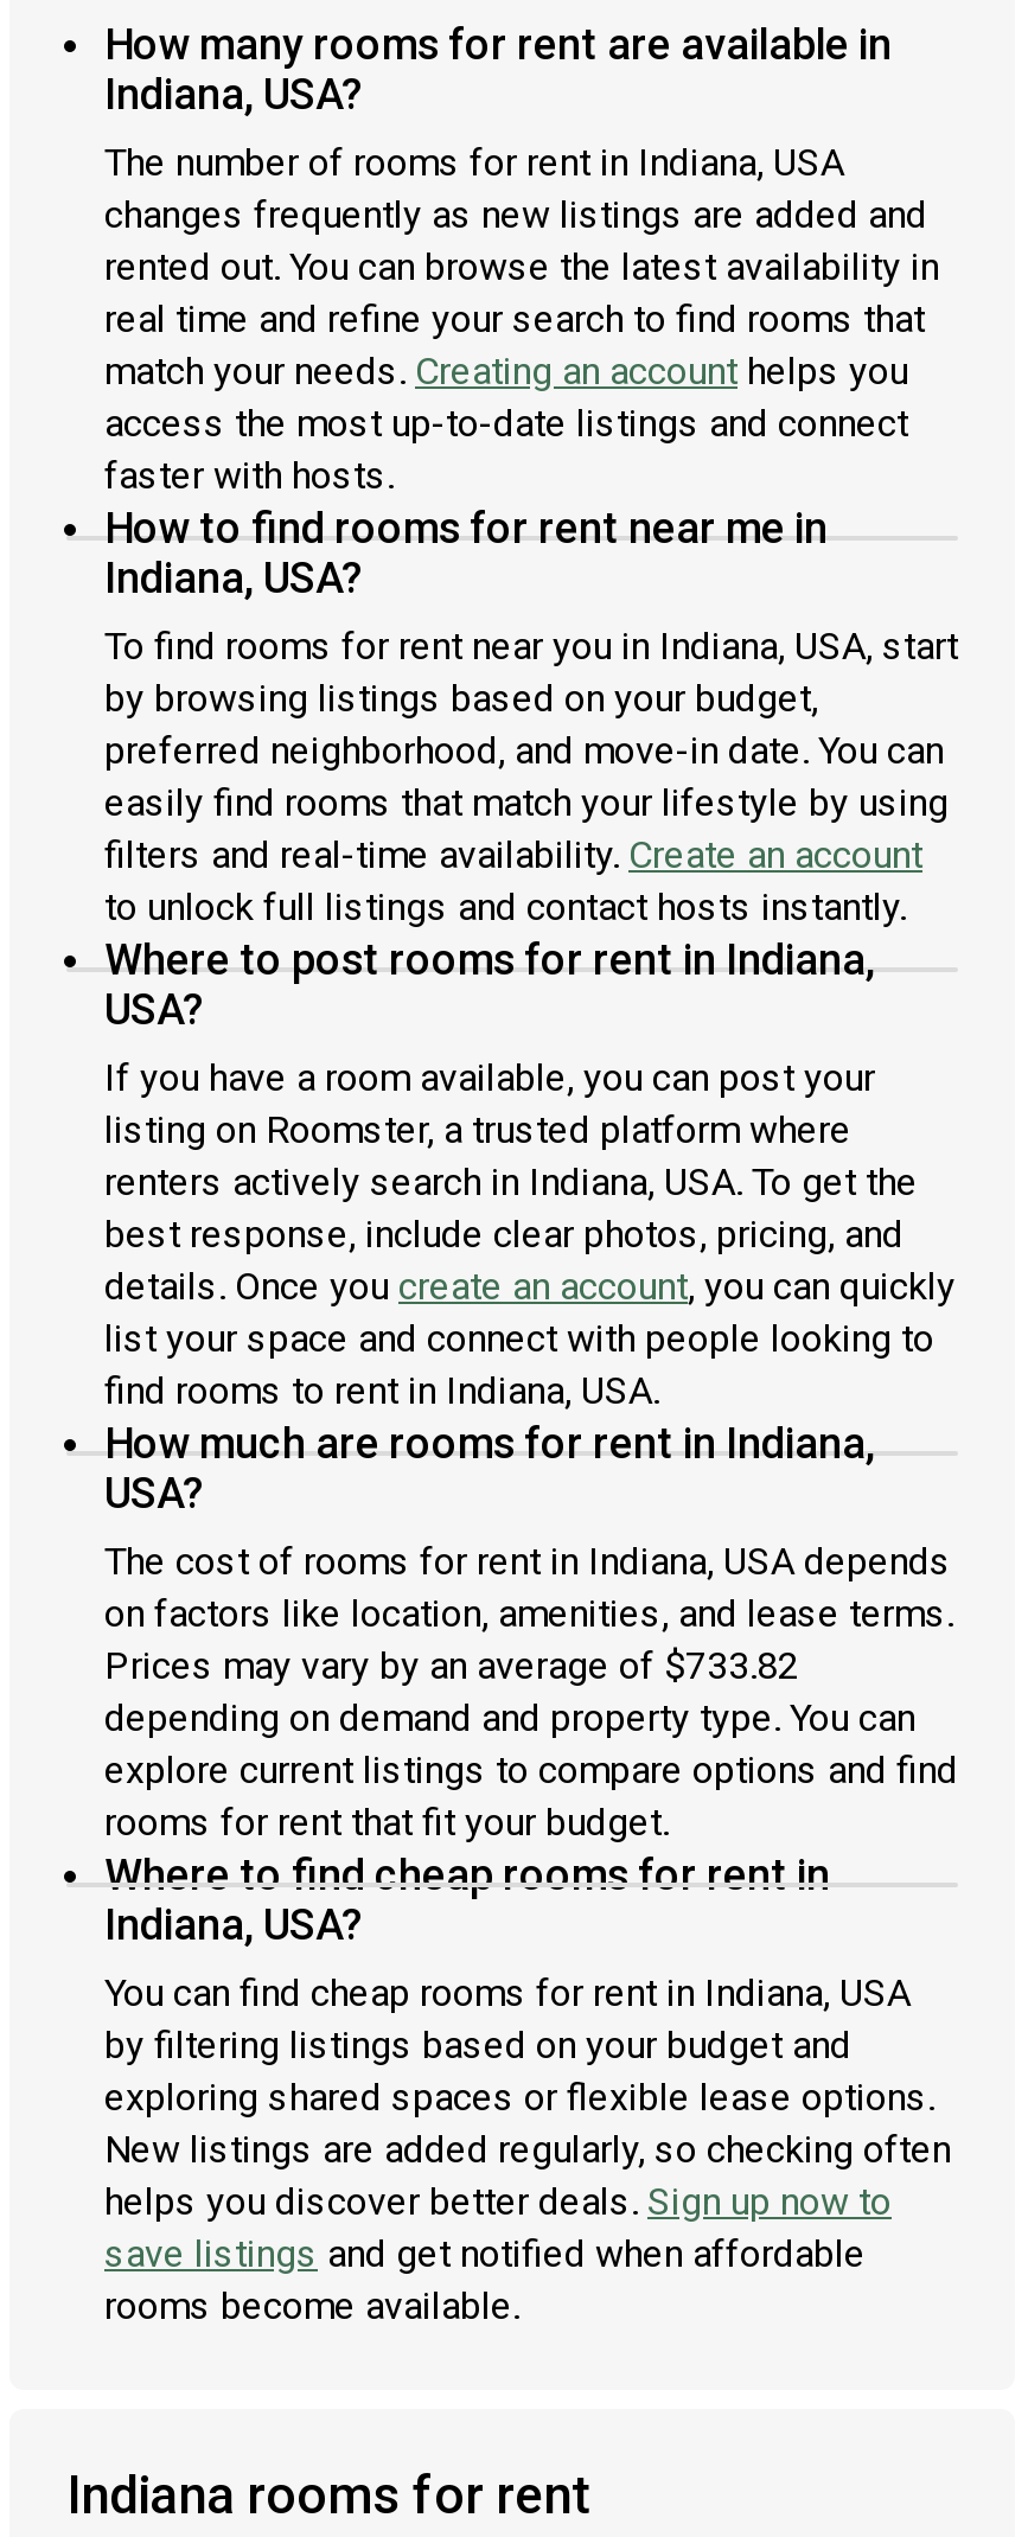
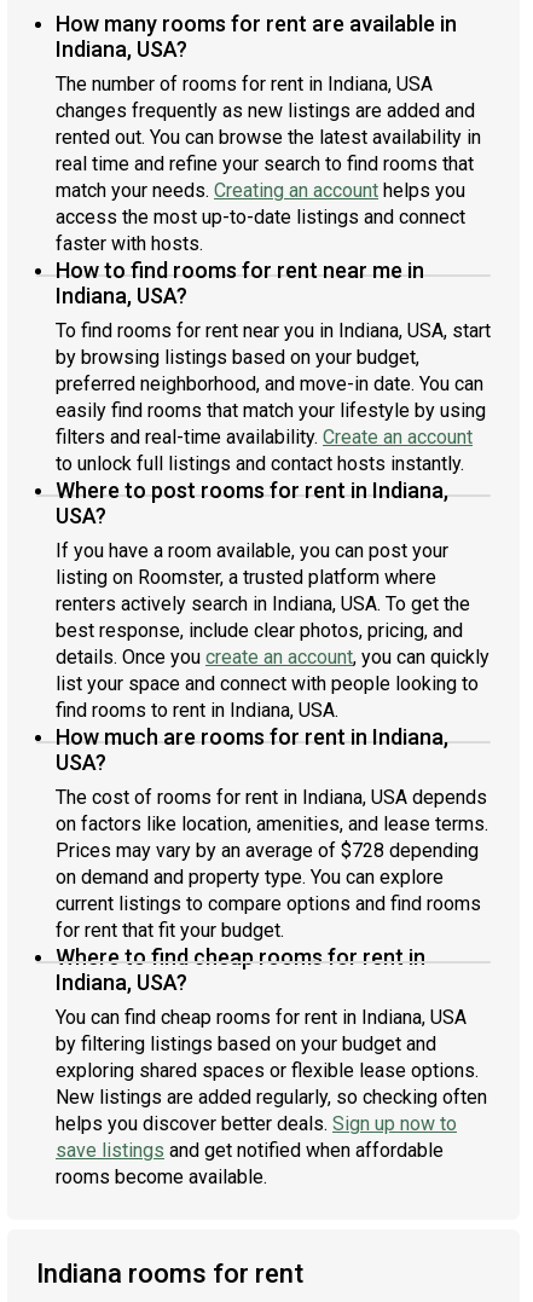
[104,1643,958,1845] Prices may vary by an average of $733.82 | depending on demand and property type. You can | explore current listings to compare options and find | rooms for rent that fit your budget. -> [56,839,481,942] Prices may vary by an average of $728 depending | on demand and property type. You can explore | current listings to compare options and find rooms | for rent that fit your budget.

